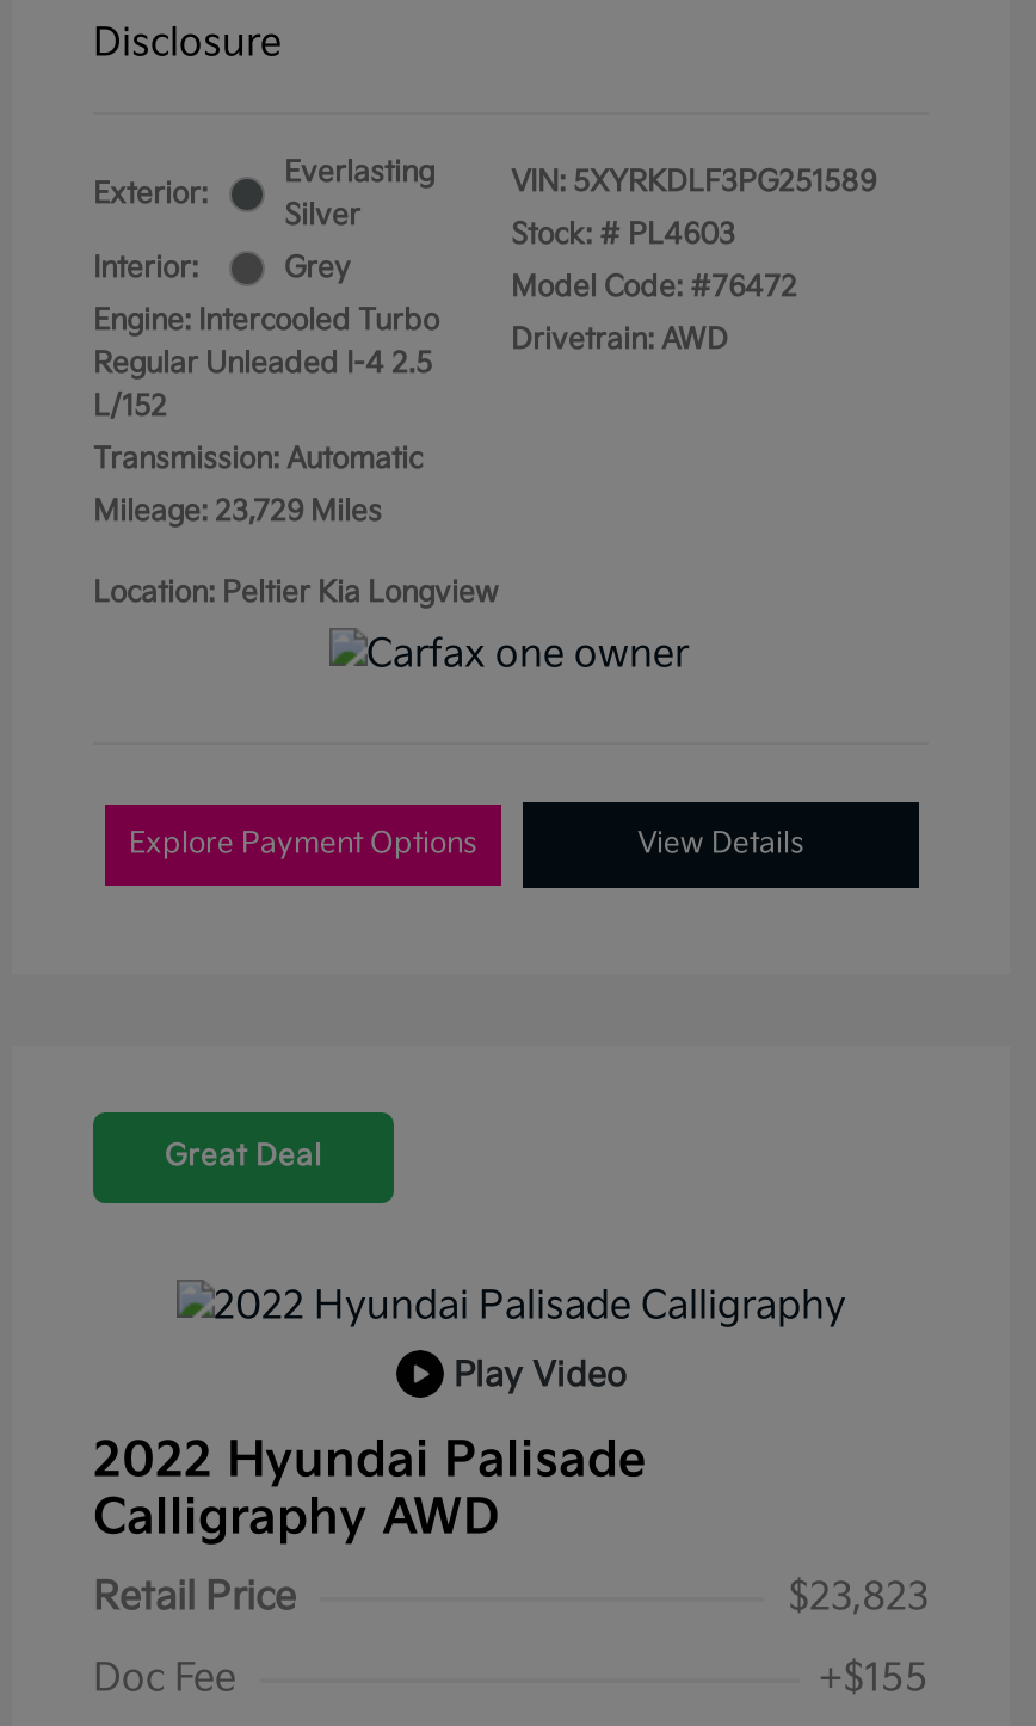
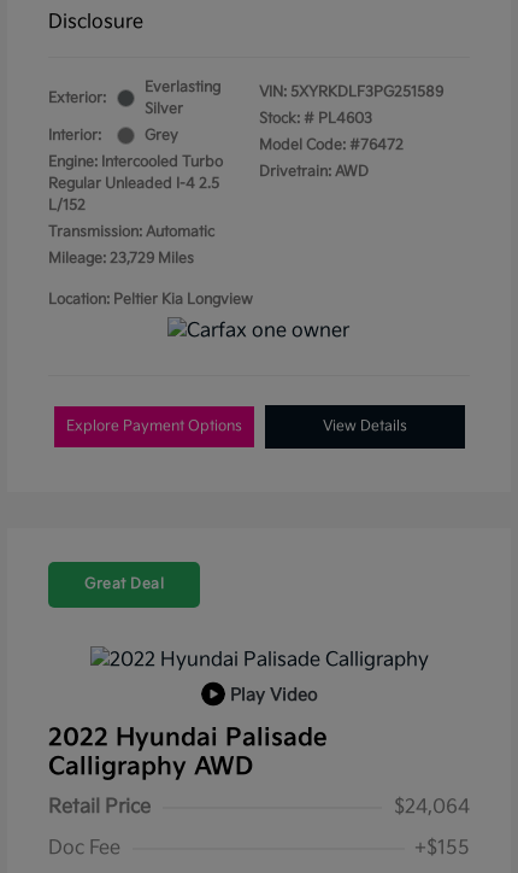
[788,1576,929,1621] $23,823 -> [394,796,470,819] $24,064

